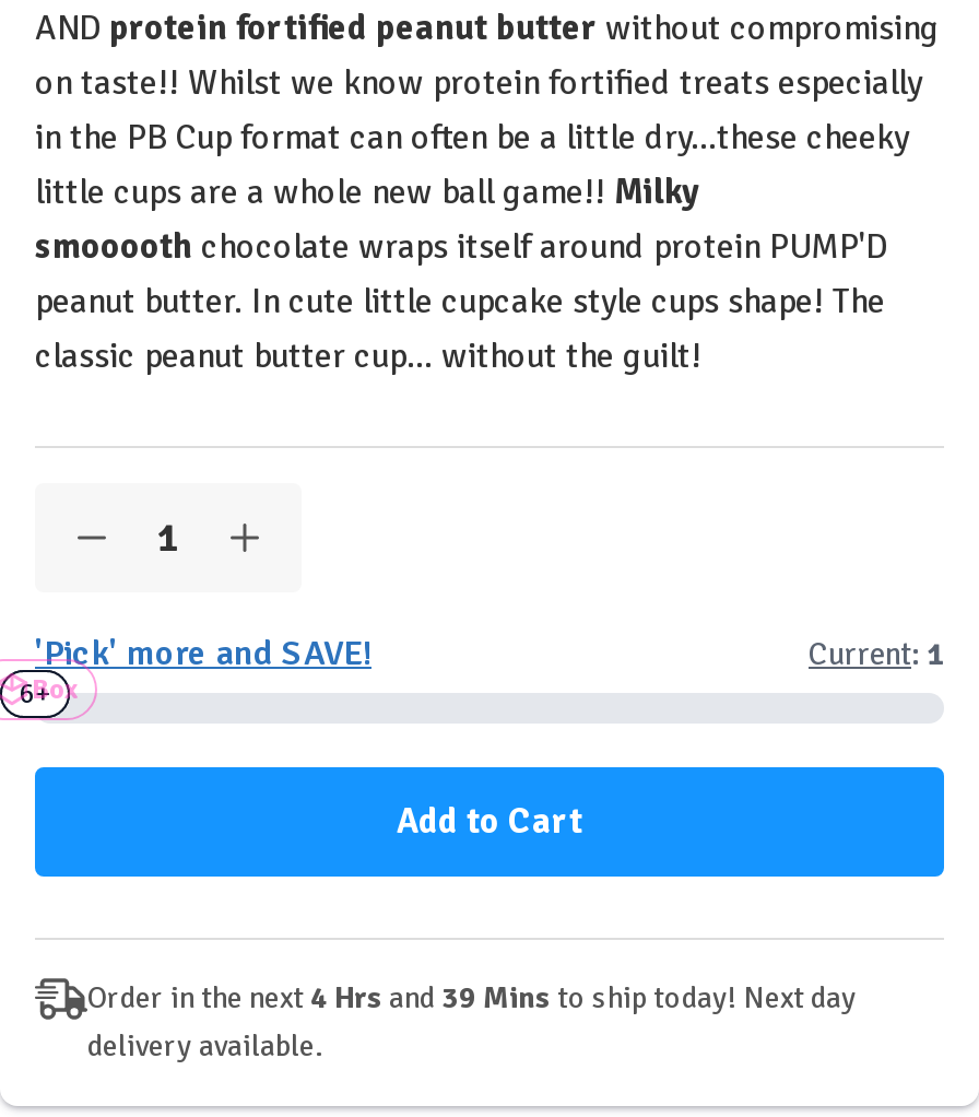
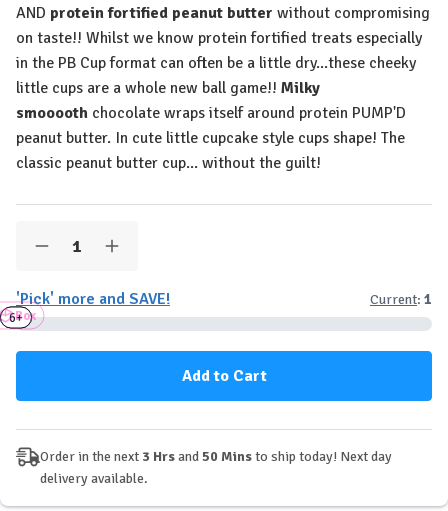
[87,979,857,1016] Order in the next 4 Hrs and 39 Mins to ship today! Next day -> [40,448,392,465] Order in the next 3 Hrs and 50 Mins to ship today! Next day

